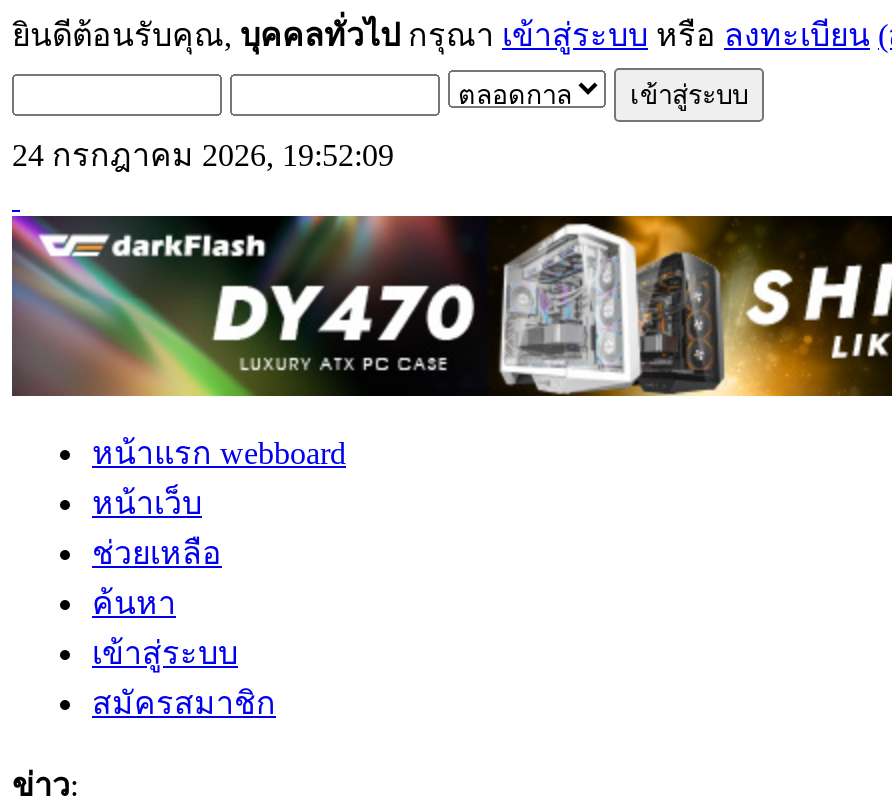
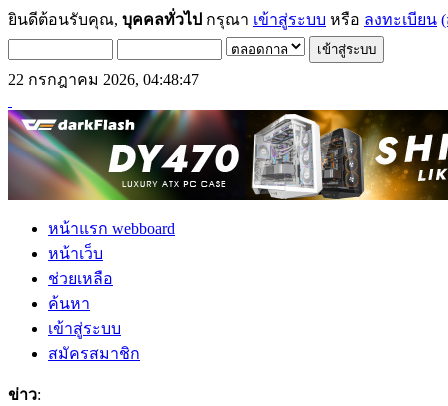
[12,138,394,172] 24 กรกฎาคม 2026, 19:52:09 -> [8,71,199,88] 22 กรกฎาคม 2026, 04:48:47

